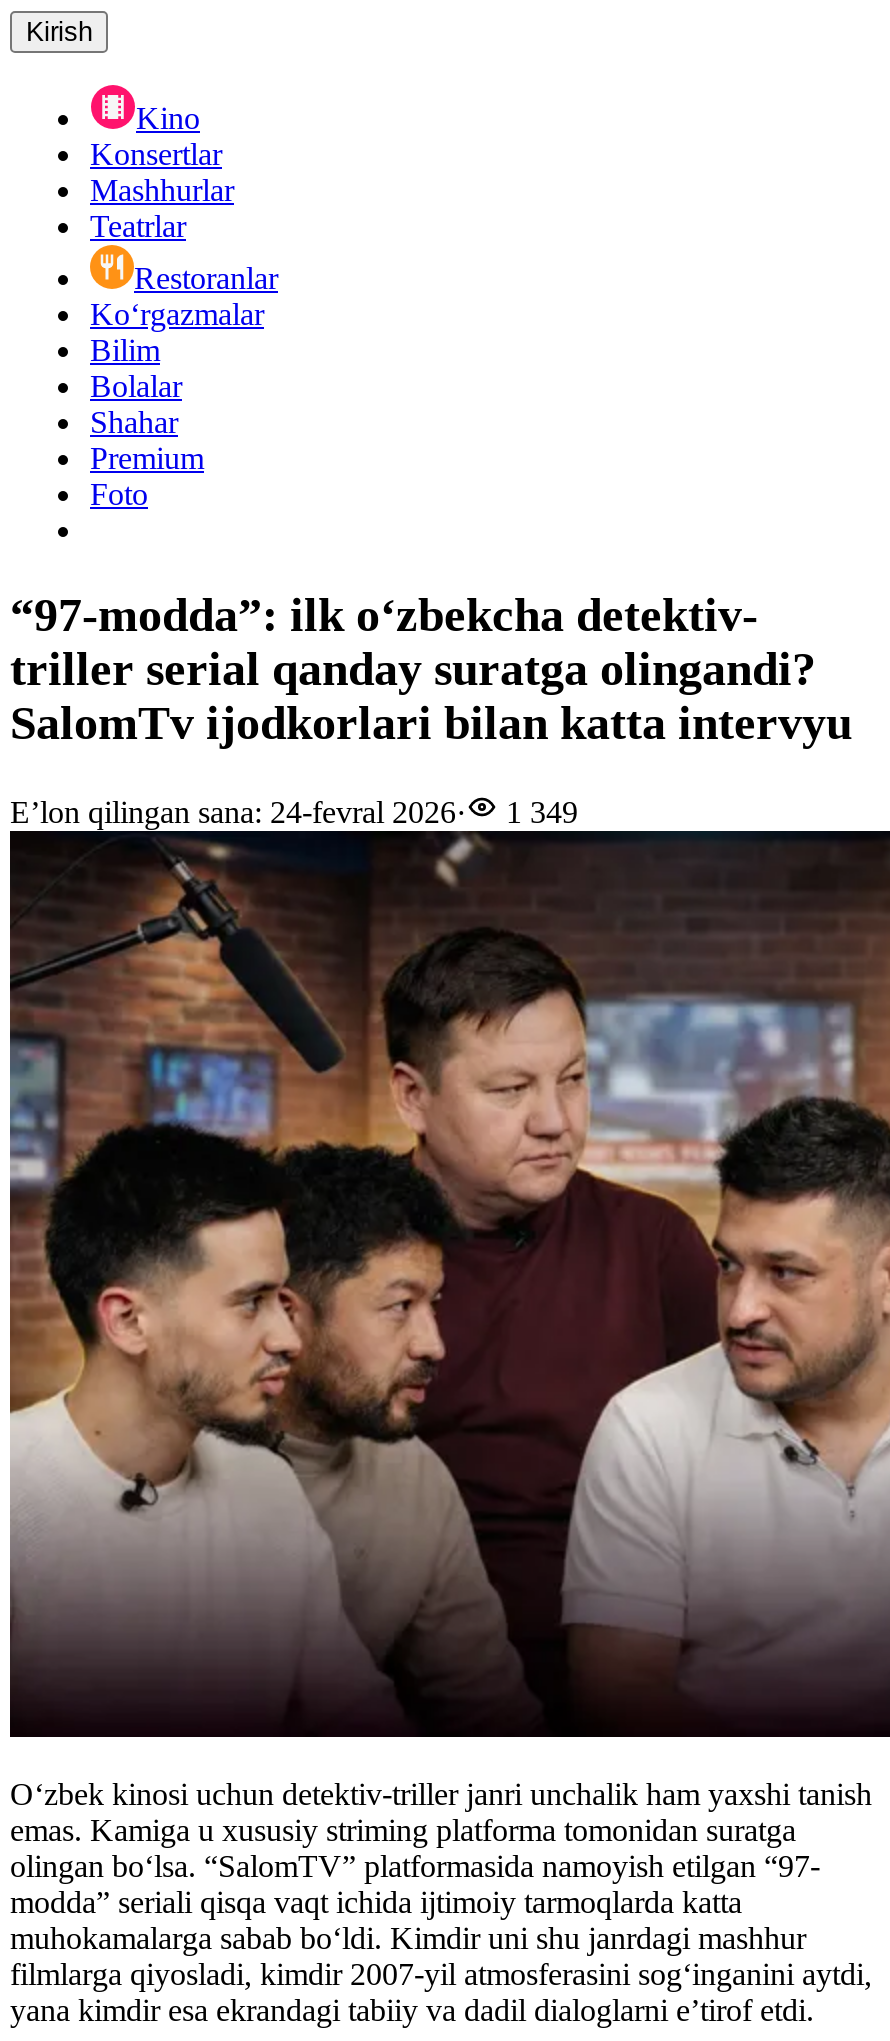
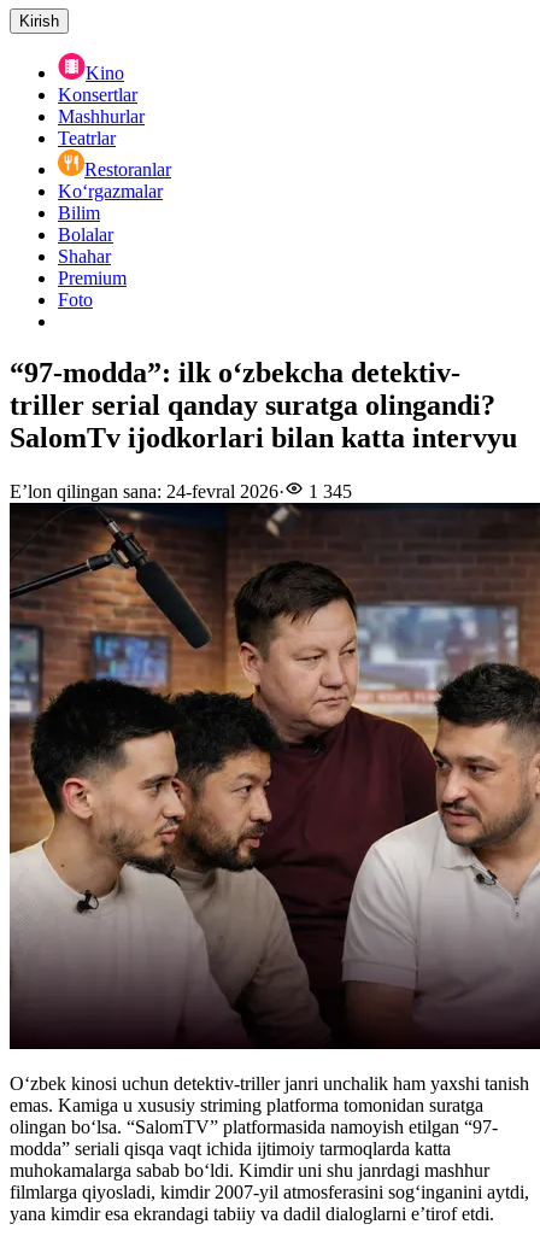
[10,795,578,829] E’lon qilingan sana: 24-fevral 2026· 1 349 -> [10,481,352,502] E’lon qilingan sana: 24-fevral 2026· 1 345

